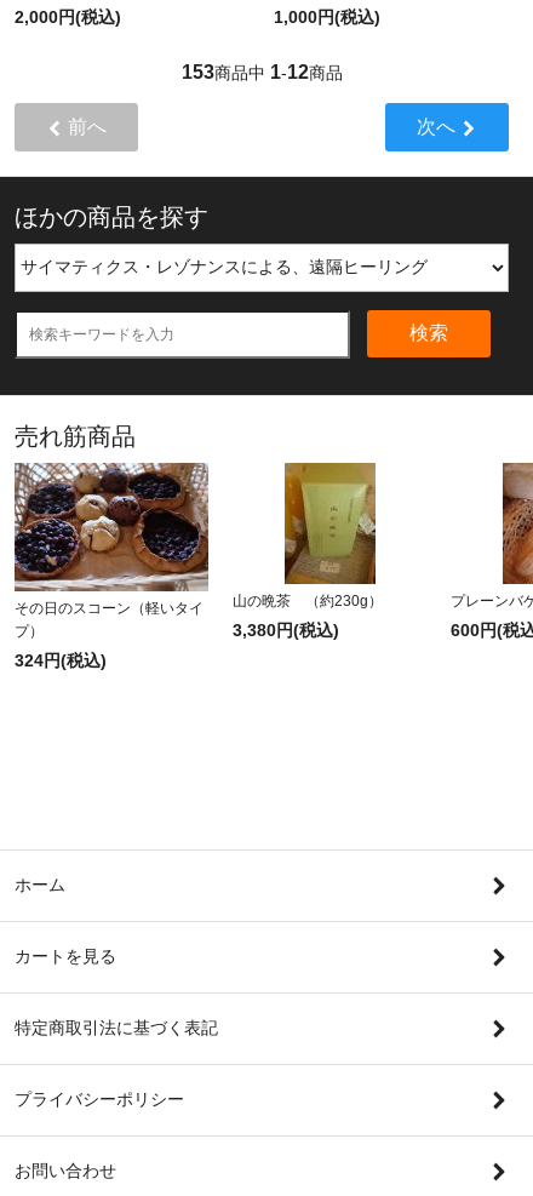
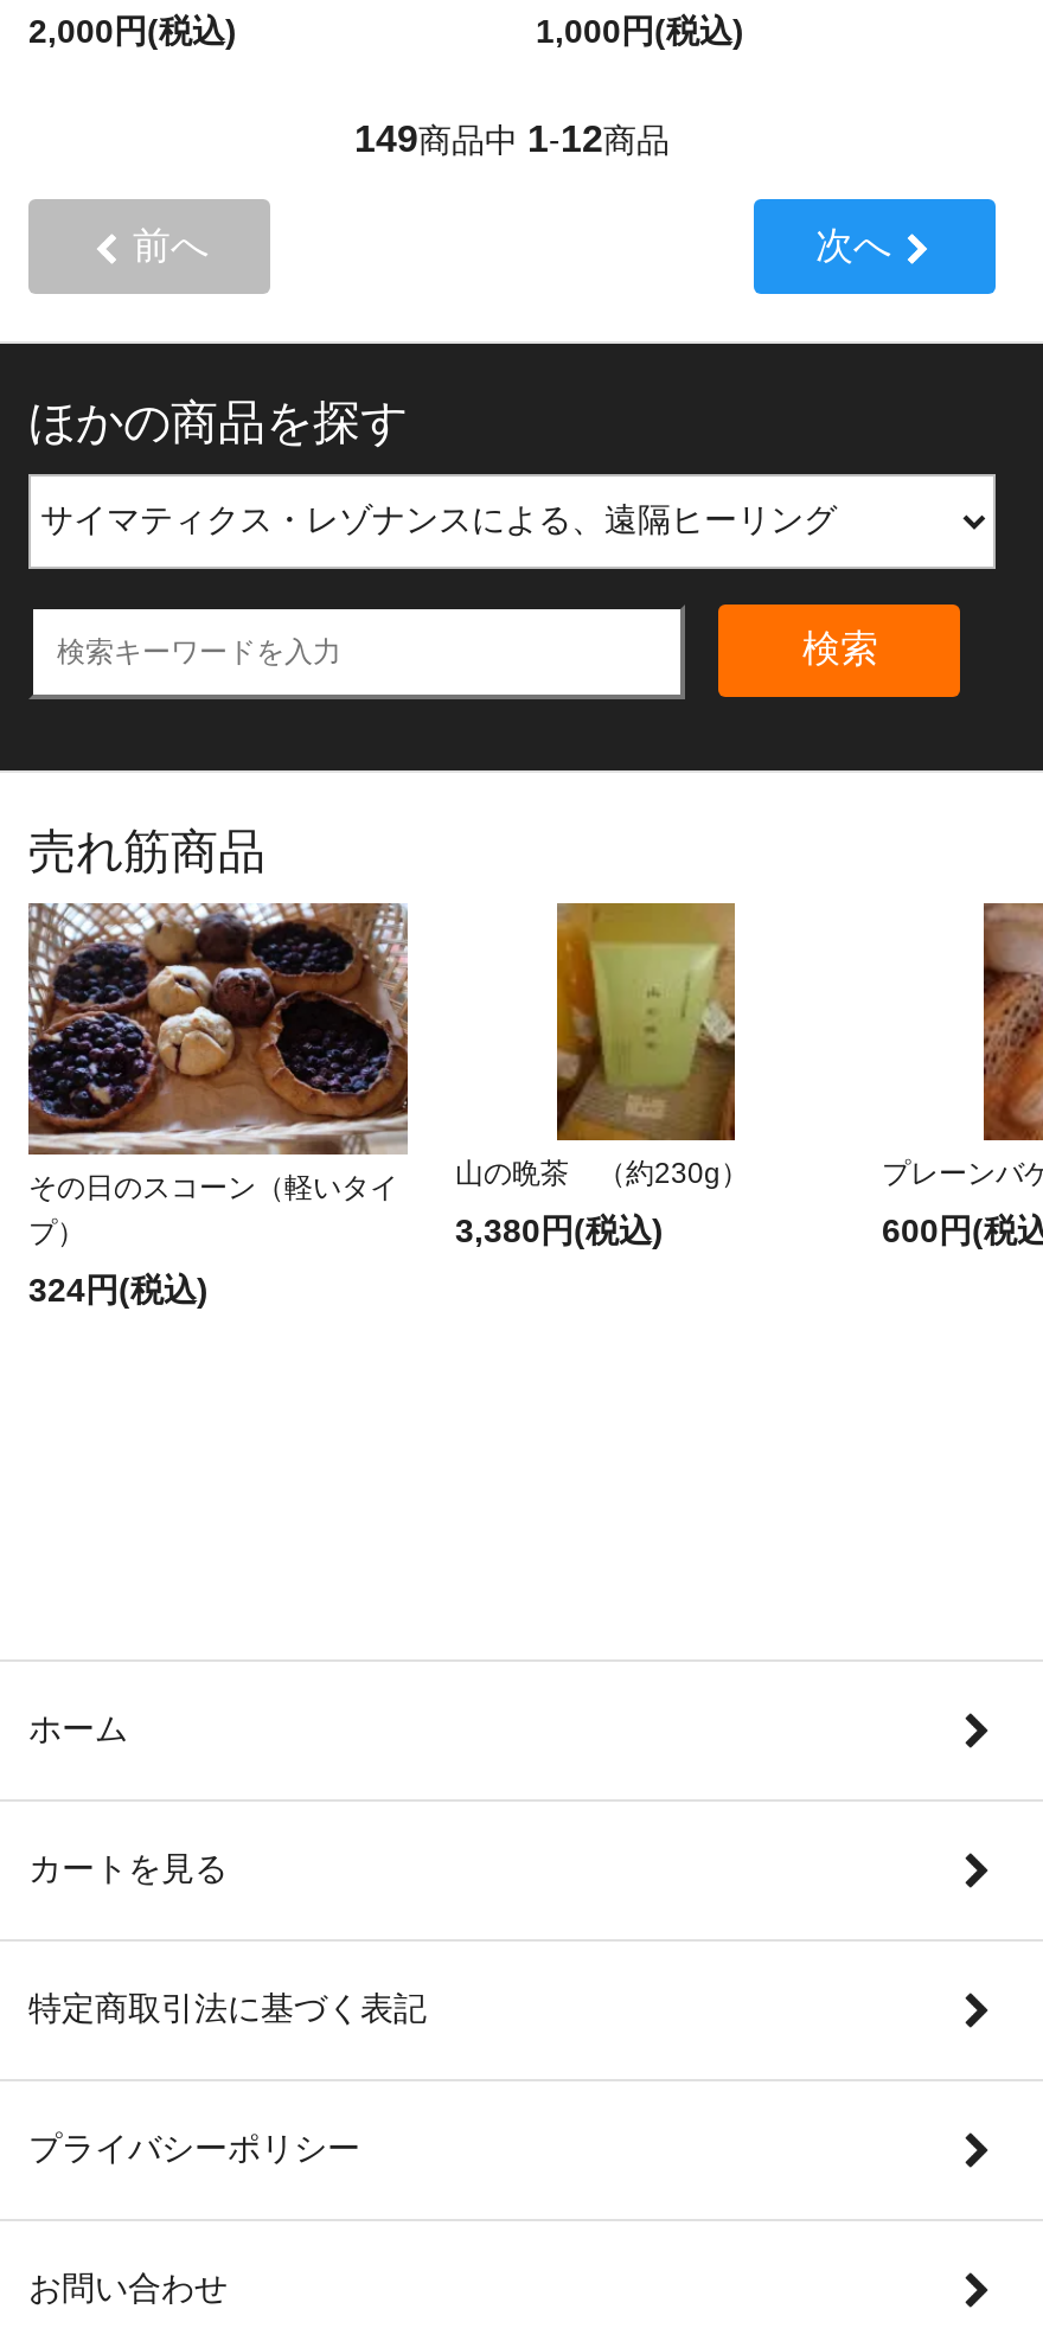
[181,62,342,82] 153商品中1-12商品 -> [354,118,670,158] 149商品中1-12商品

